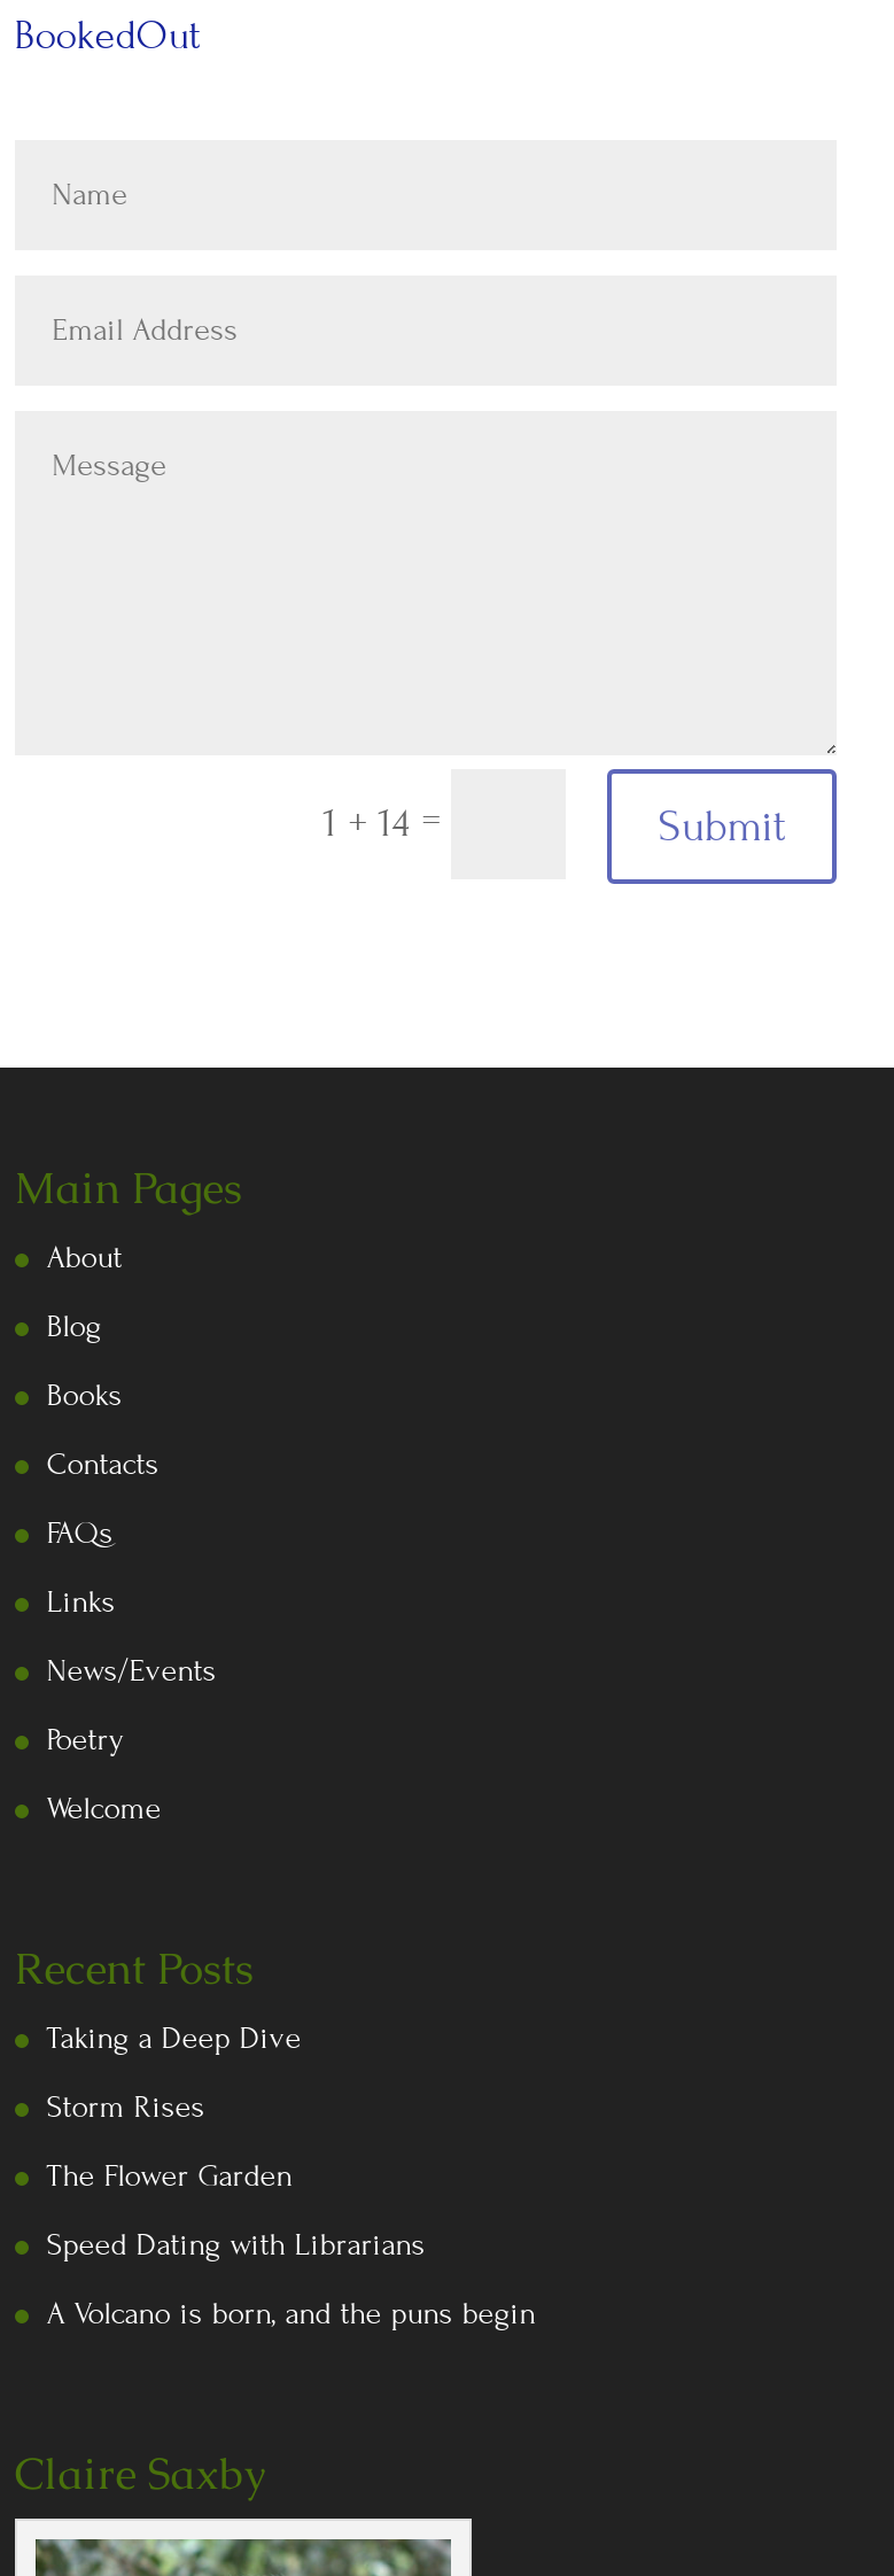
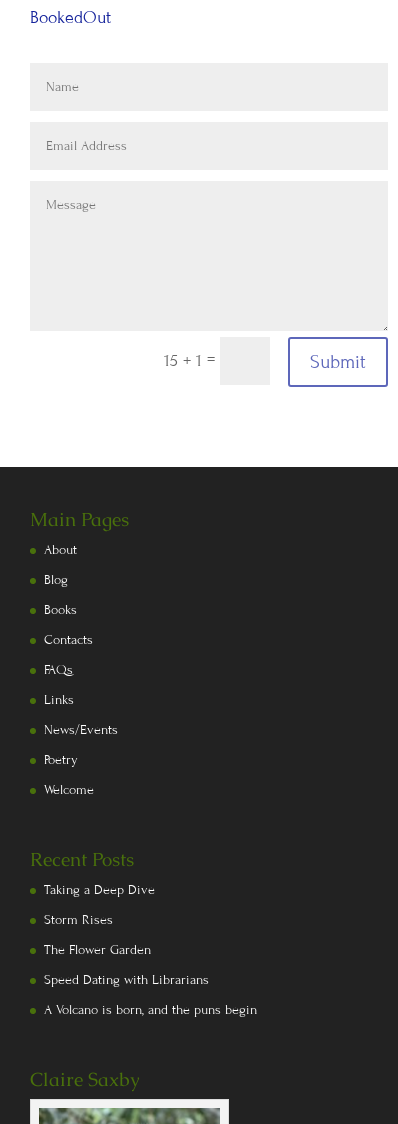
[323,796,451,847] 1 + 14 = -> [164,349,220,371] 15 + 1 =

